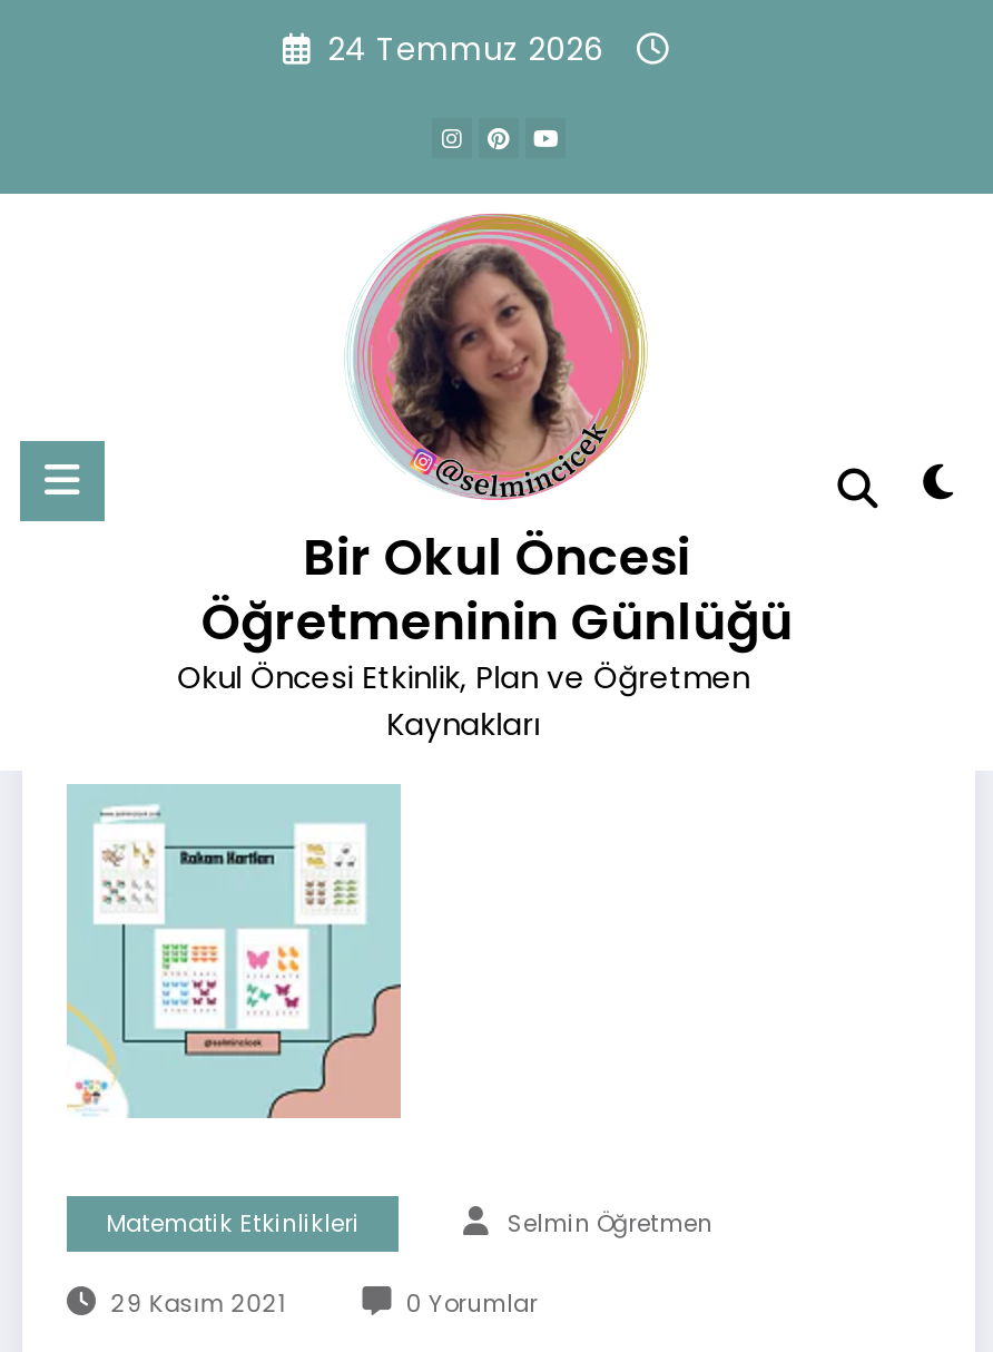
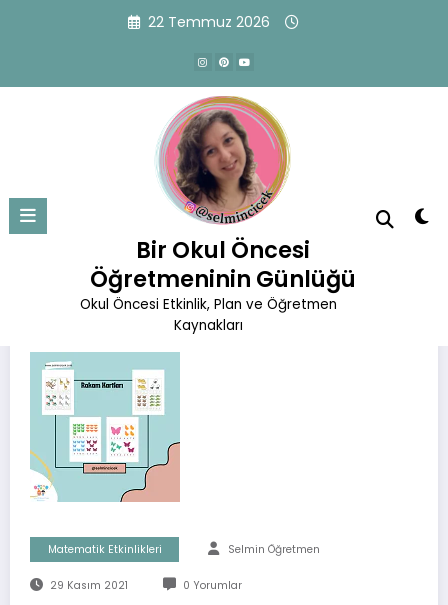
[327,27,603,71] 24 Temmuz 2026 -> [148,12,270,32] 22 Temmuz 2026

